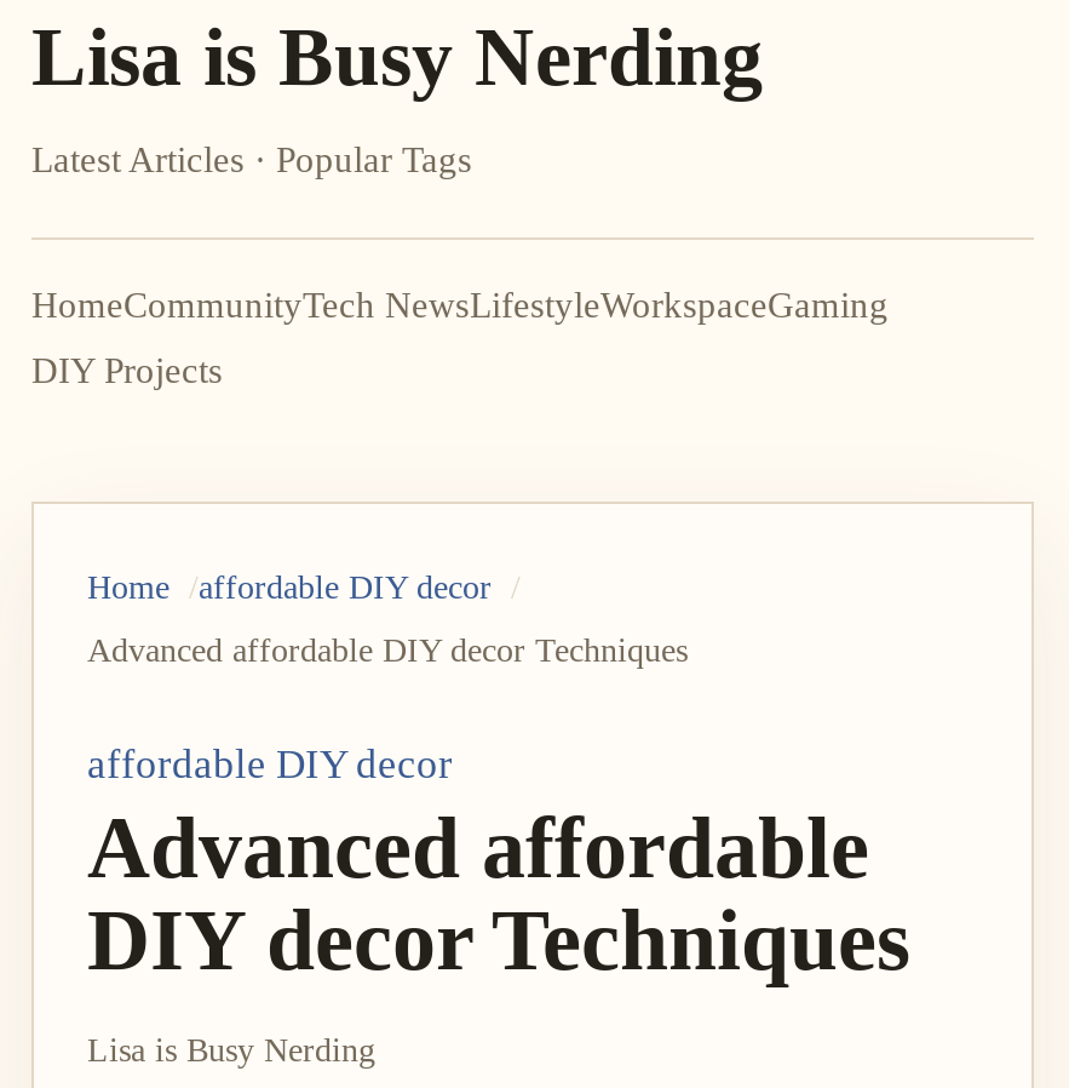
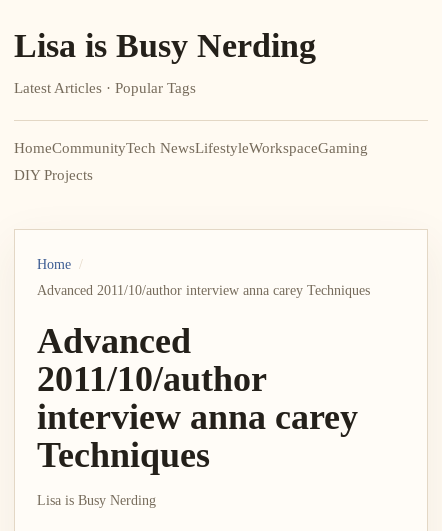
[87,569,910,989] affordable DIY decor | Advanced affordable DIY decor Techniques | affordable DIY decor | Advanced affordable | DIY decor Techniques -> [37,283,370,475] Advanced 2011/10/author interview anna carey Techniques | Advanced | 2011/10/author | interview anna carey | Techniques

